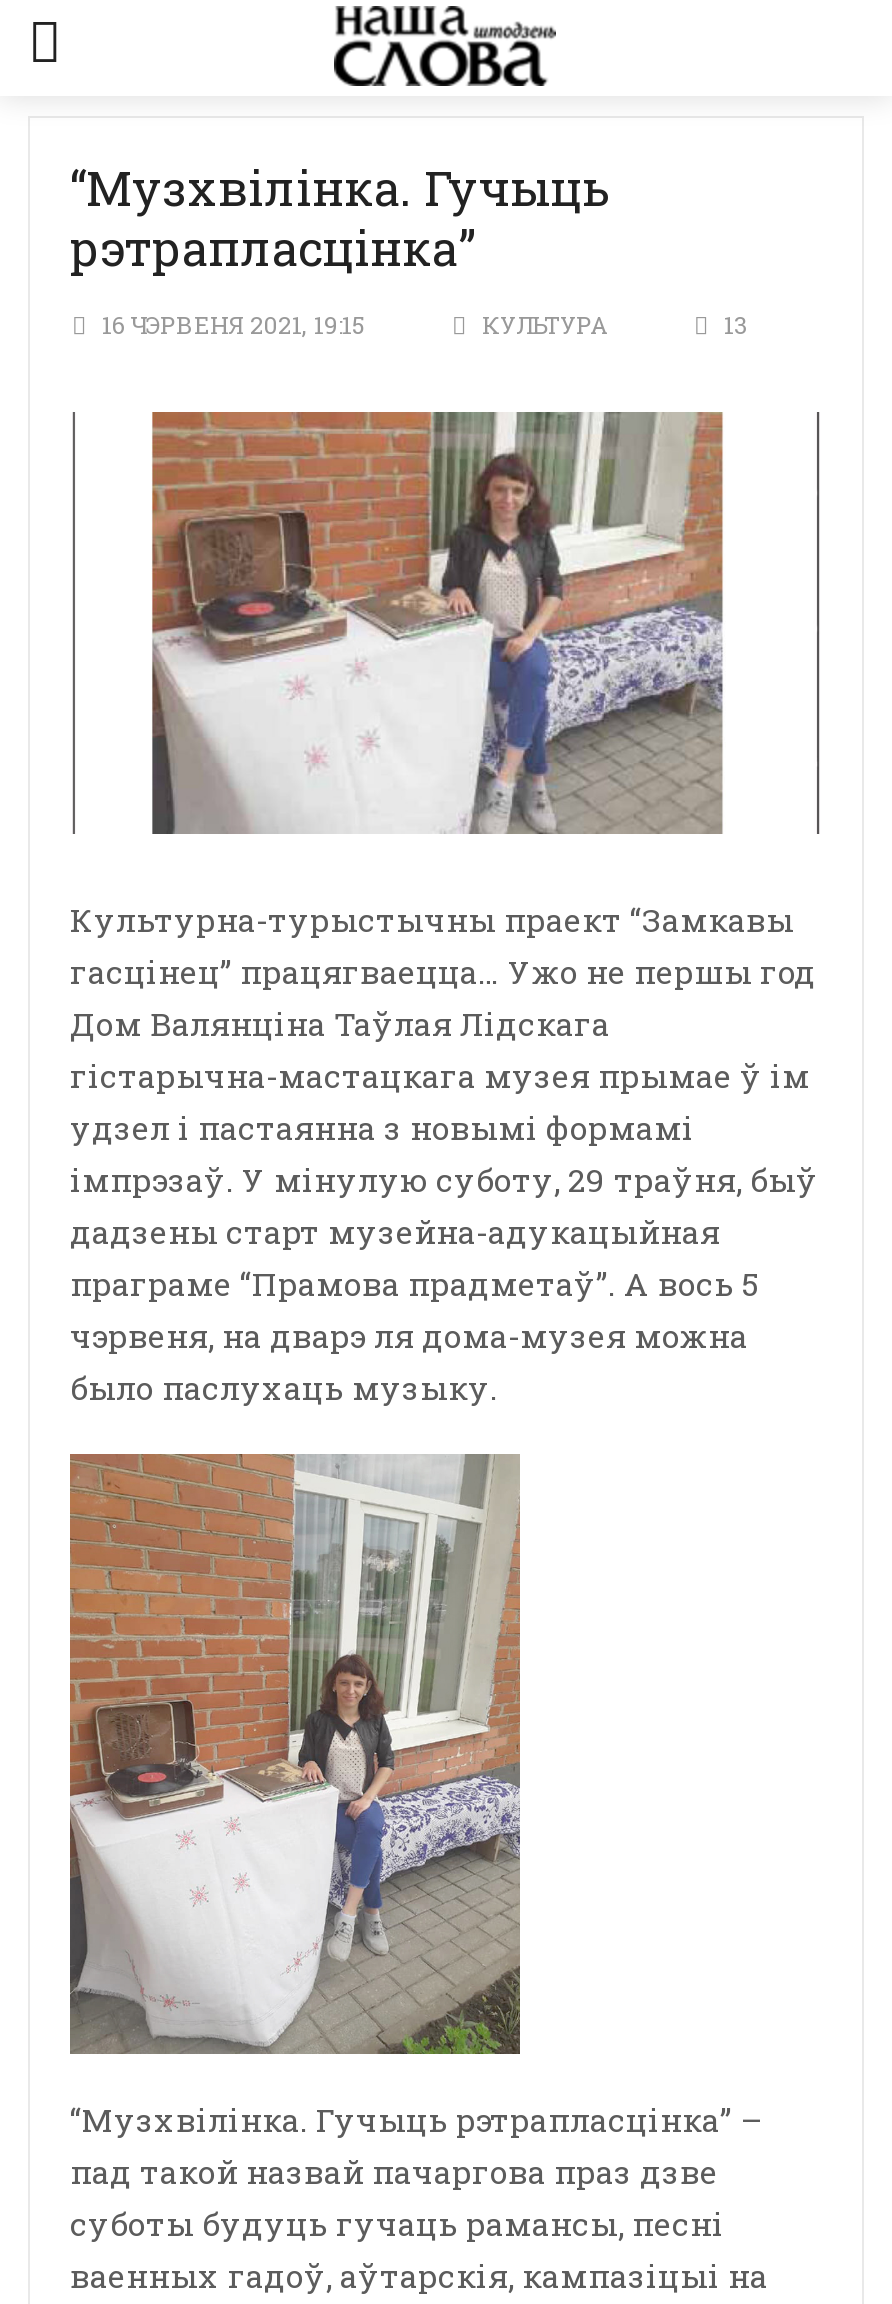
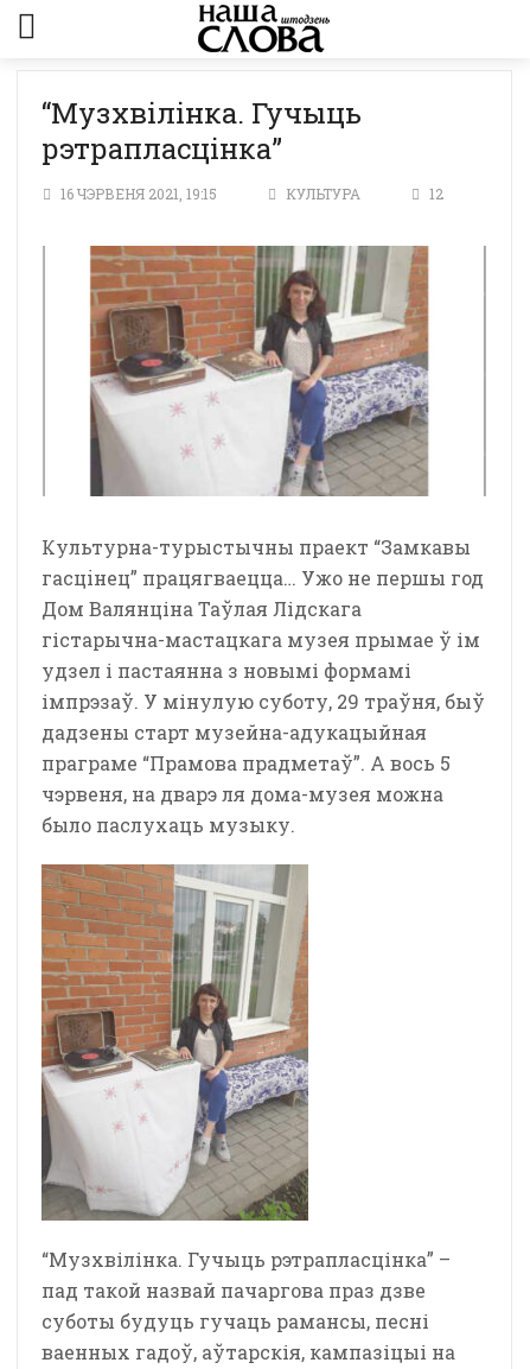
[724,308,748,340] 13 -> [429,184,443,203] 12

